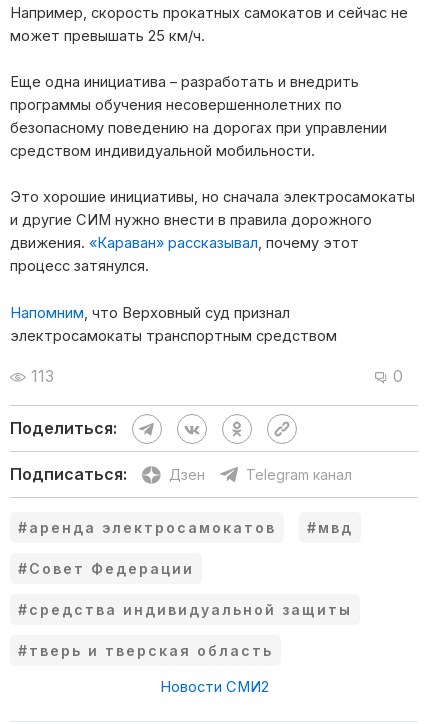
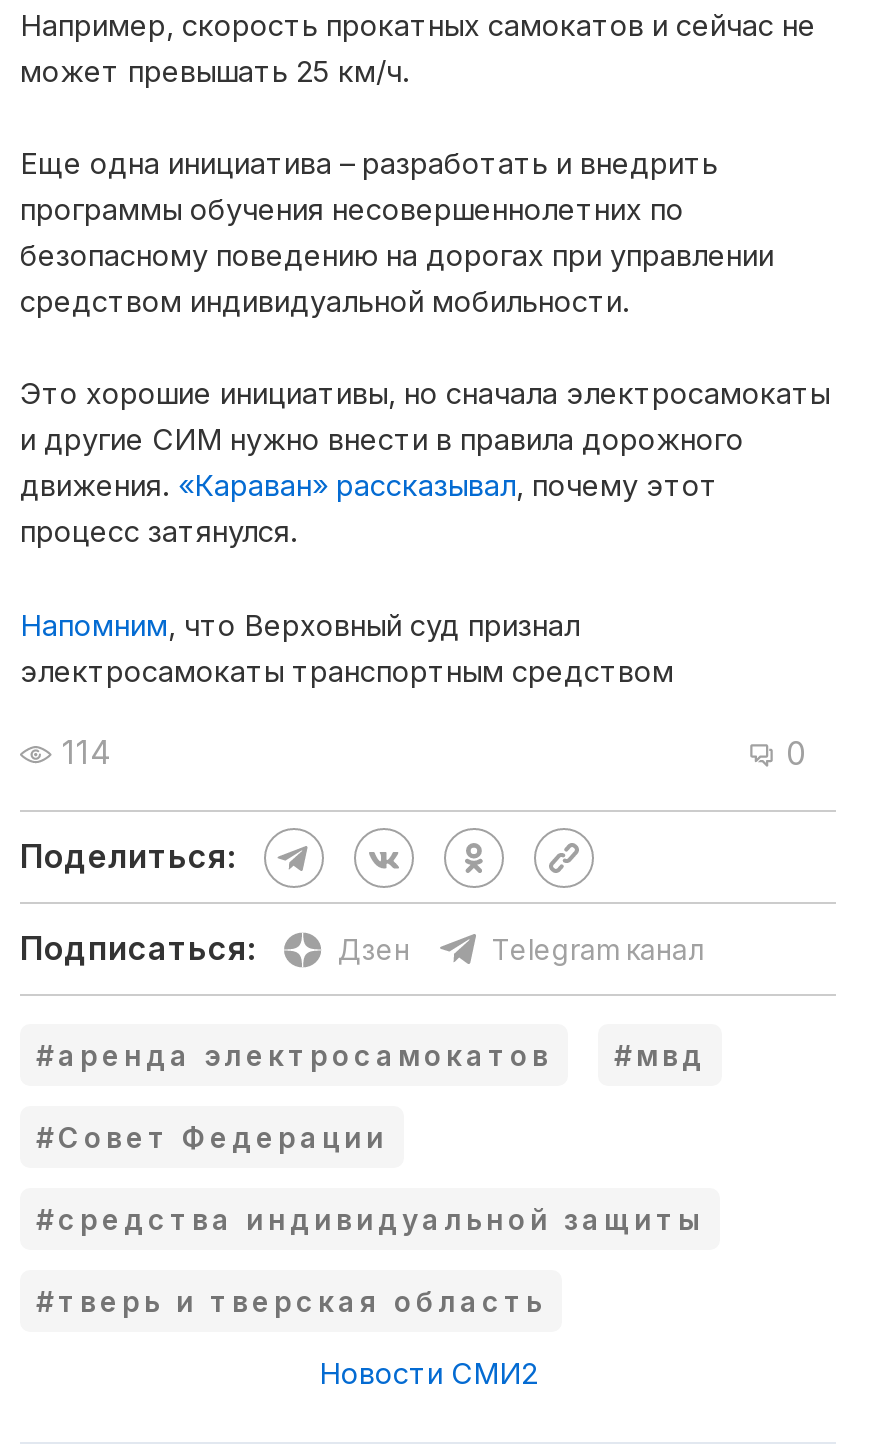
[26,366,54,386] 113 -> [52,732,112,772] 114

